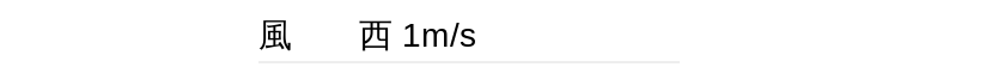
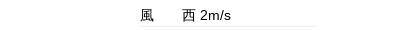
[258,16,476,54] 風 西 1m/s -> [140,7,231,23] 風 西 2m/s

